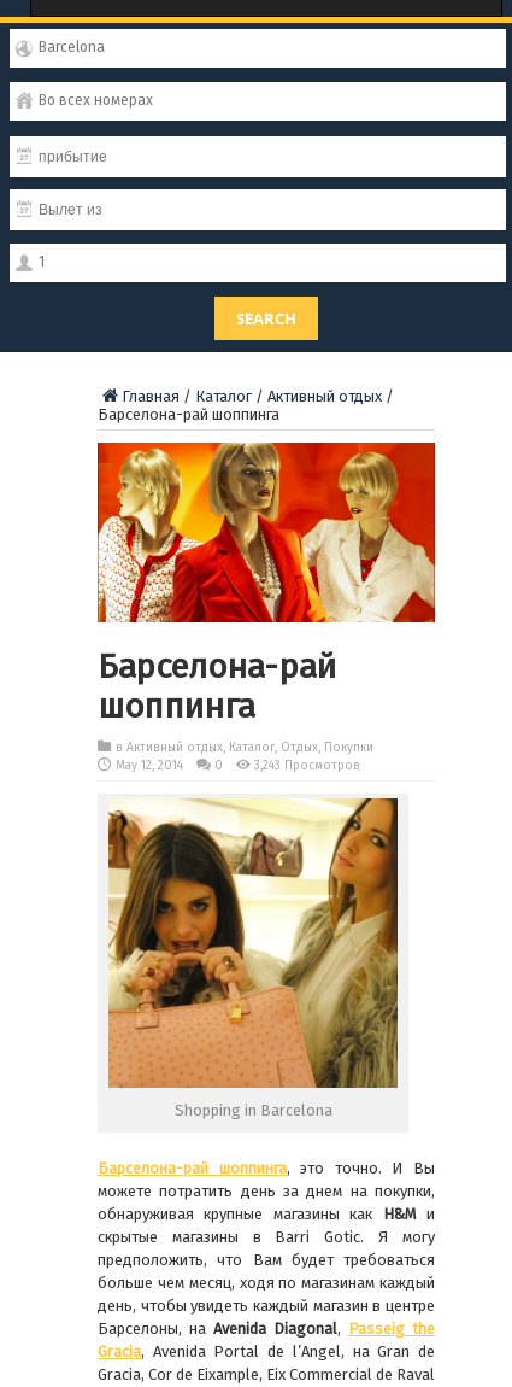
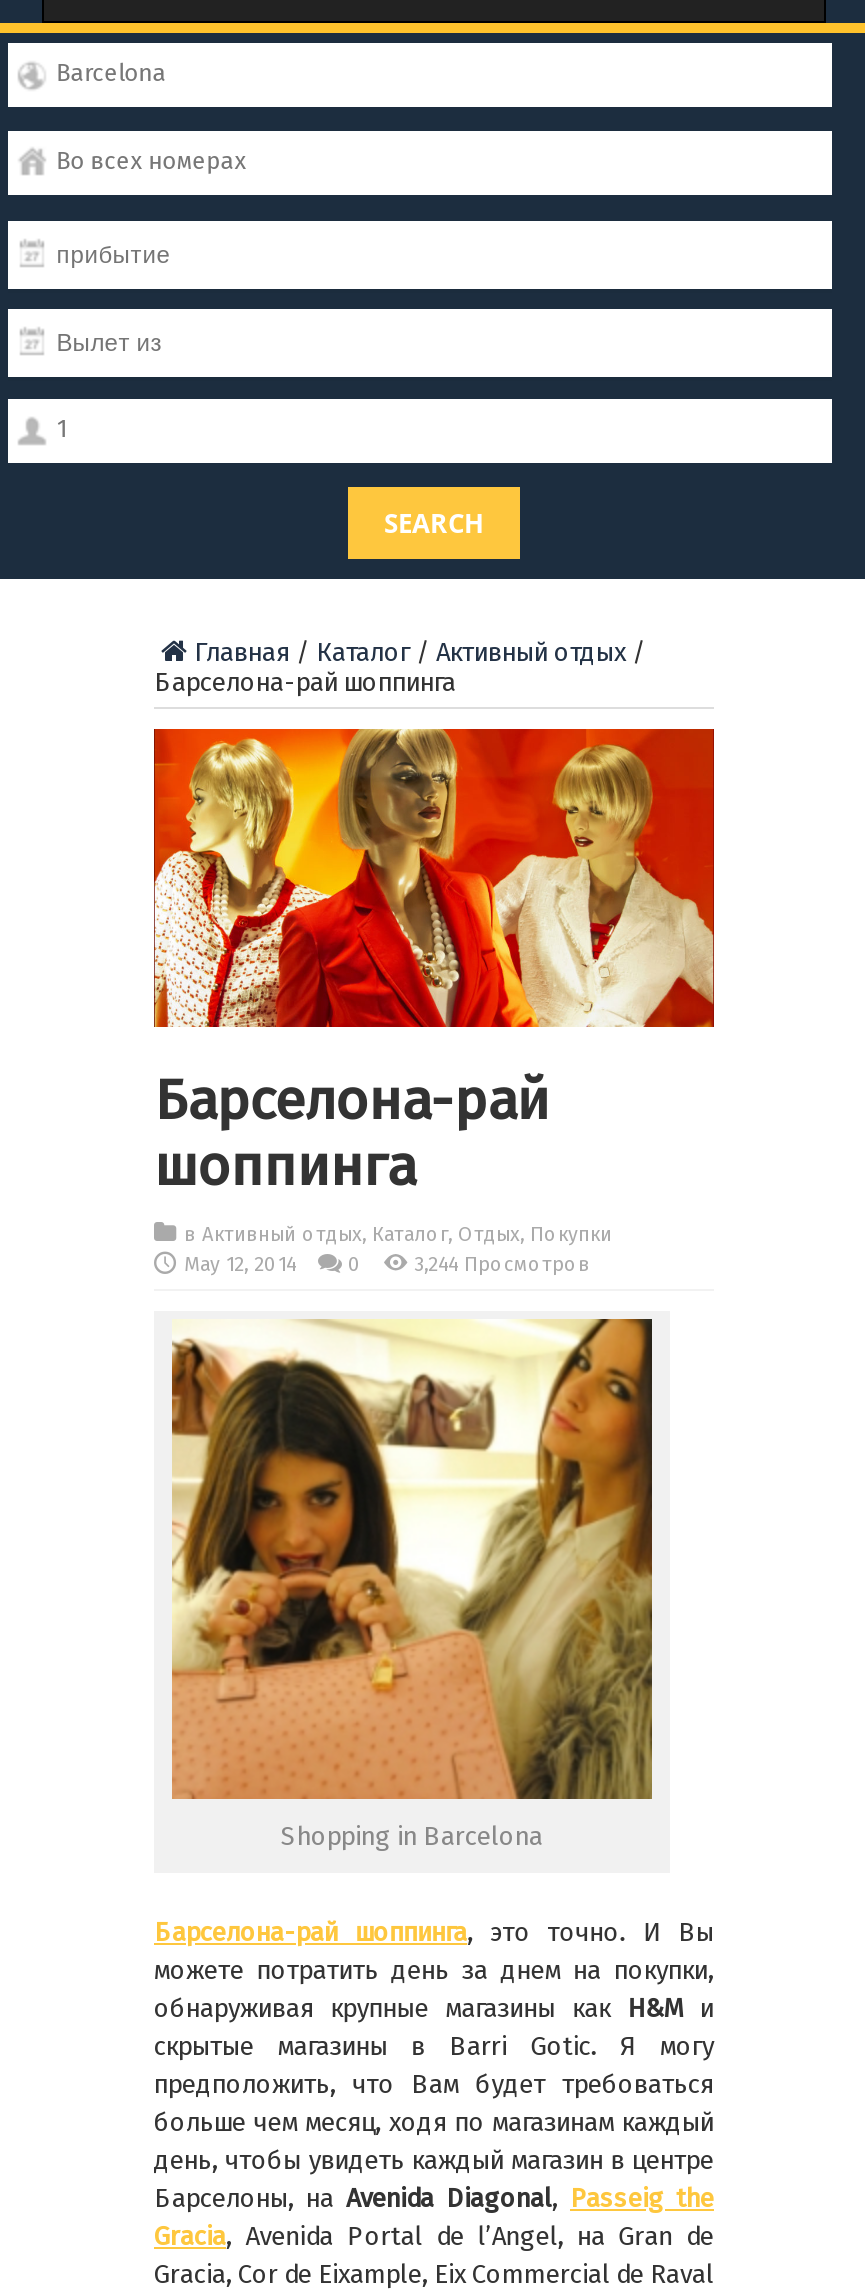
[254,759,360,773] 3,243 Просмотров -> [414,1253,590,1277] 3,244 Просмотров

